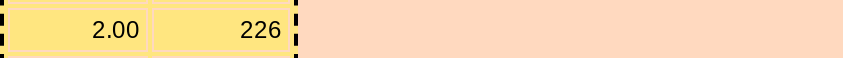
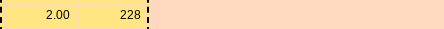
[240,16,282,44] 226 -> [120,8,141,22] 228

